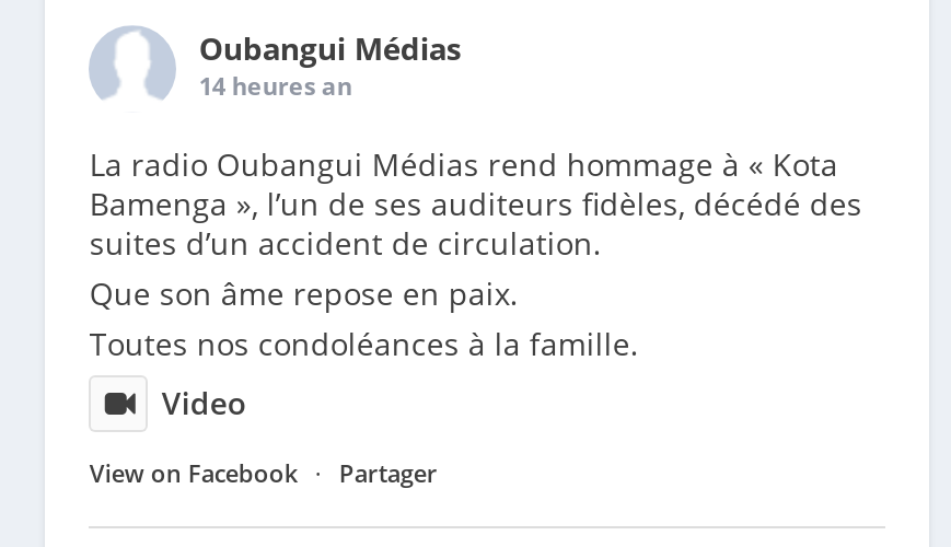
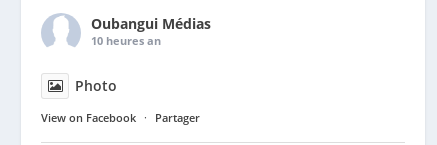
[199,70,352,103] 14 heures an -> [91,33,161,48] 10 heures an
[90,145,862,425] La radio Oubangui Médias rend hommage à « Kota | Bamenga », l’un de ses auditeurs fidèles, décédé des | suites d’un accident de circulation. | Que son âme repose en paix. | Toutes nos condoléances à la famille. | Video -> [75,76,117,95] Photo

